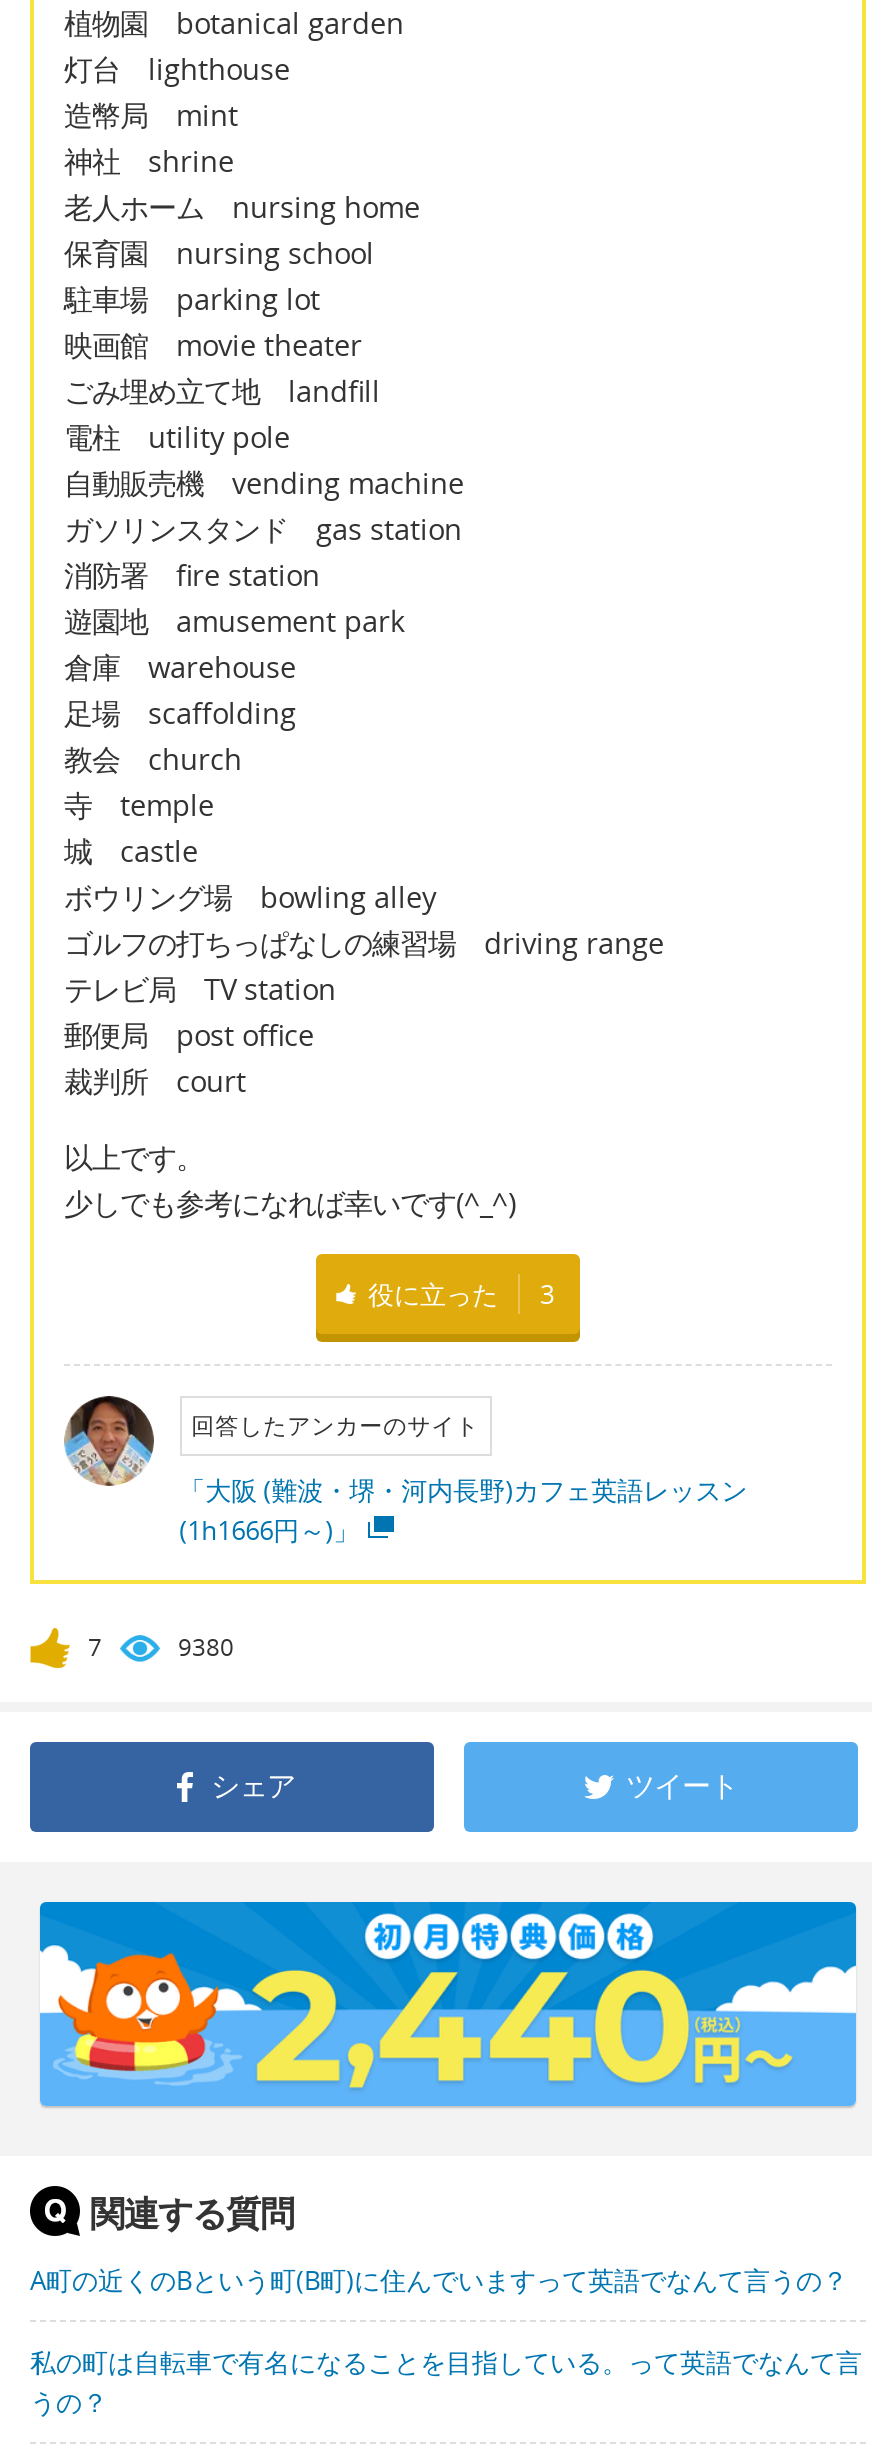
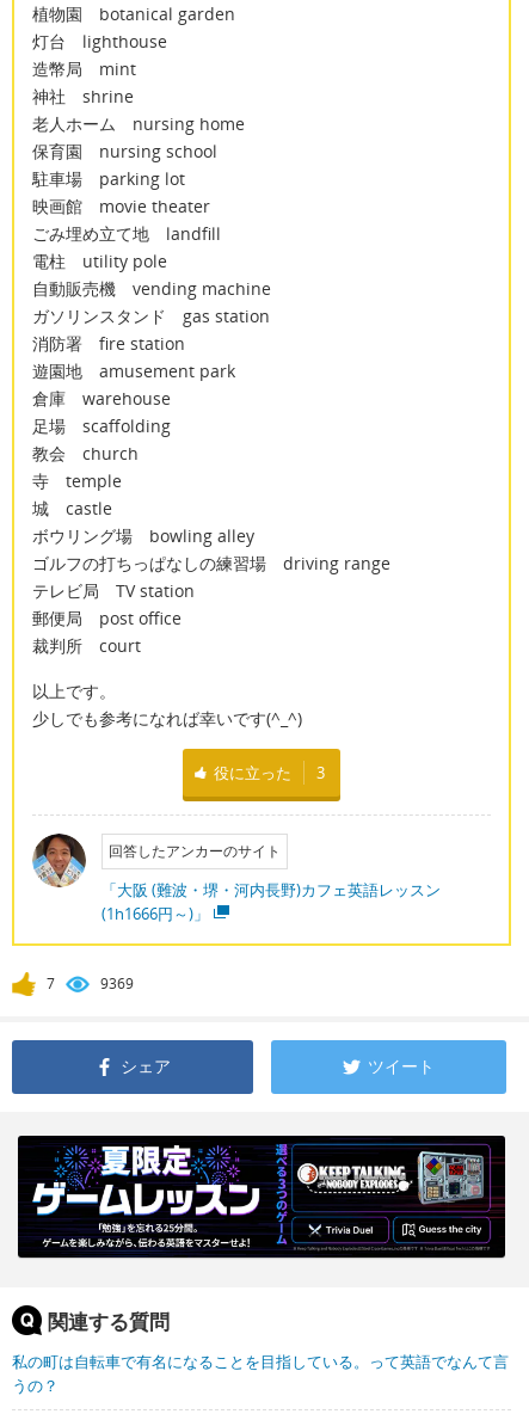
[178,1630,234,1664] 9380 -> [100,974,134,994] 9369
[38,1900,858,2108] [image] -> [17,1135,506,1259] [image]
[30,2262,848,2298] A町の近くのBという町(B町)に住んでいますって英語でなんて言うの？ -> none

